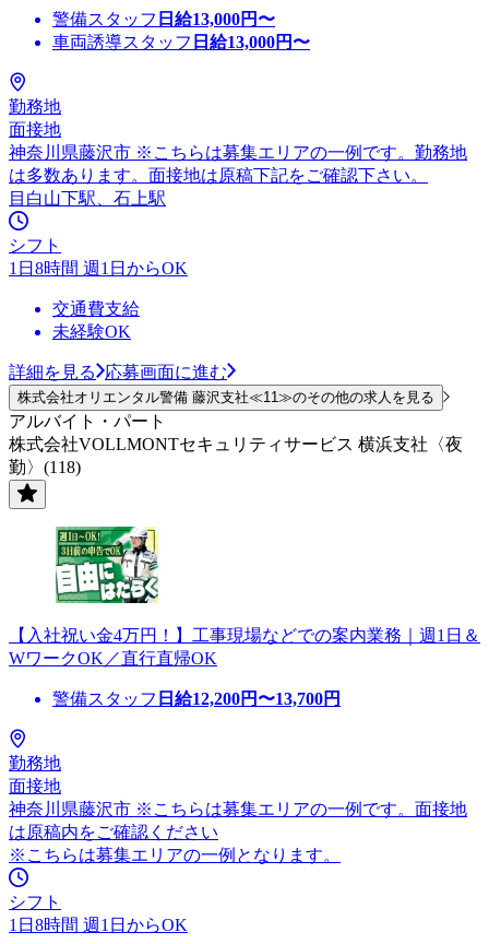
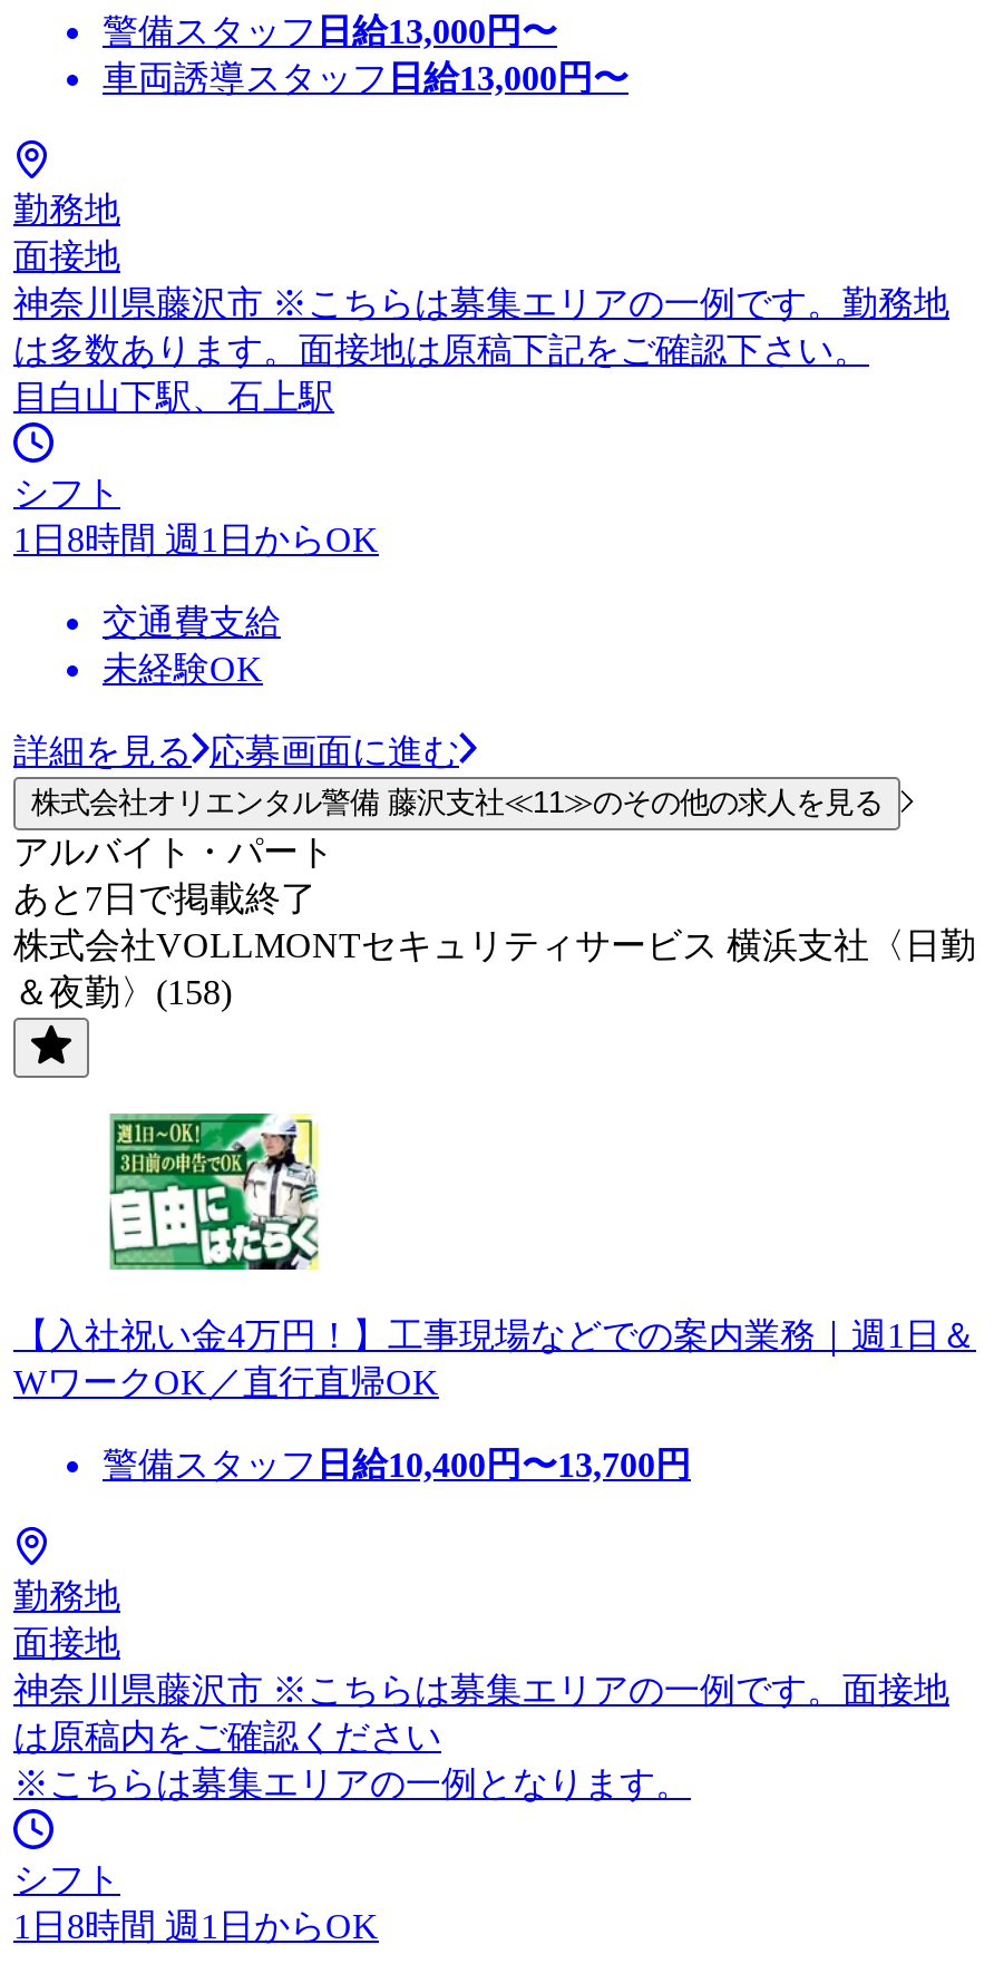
[9,435,463,476] 株式会社VOLLMONTセキュリティサービス 横浜支社〈夜 | 勤〉(118) -> [13,879,976,1011] あと7日で掲載終了 | 株式会社VOLLMONTセキュリティサービス 横浜支社〈日勤 | ＆夜勤〉(158)
[52,689,341,708] 警備スタッフ日給12,200円〜13,700円 -> [103,1445,691,1483] 警備スタッフ日給10,400円〜13,700円

